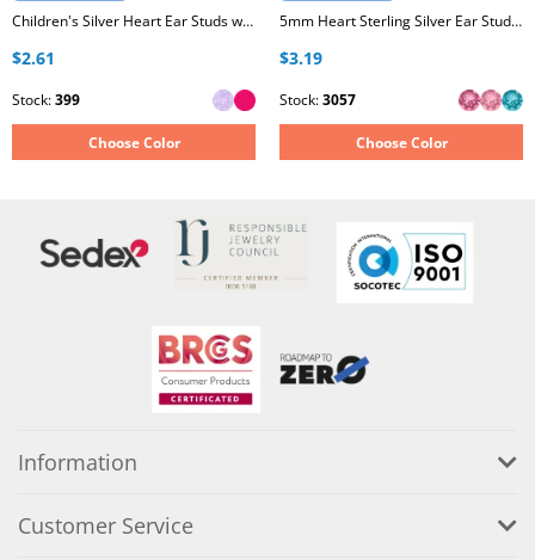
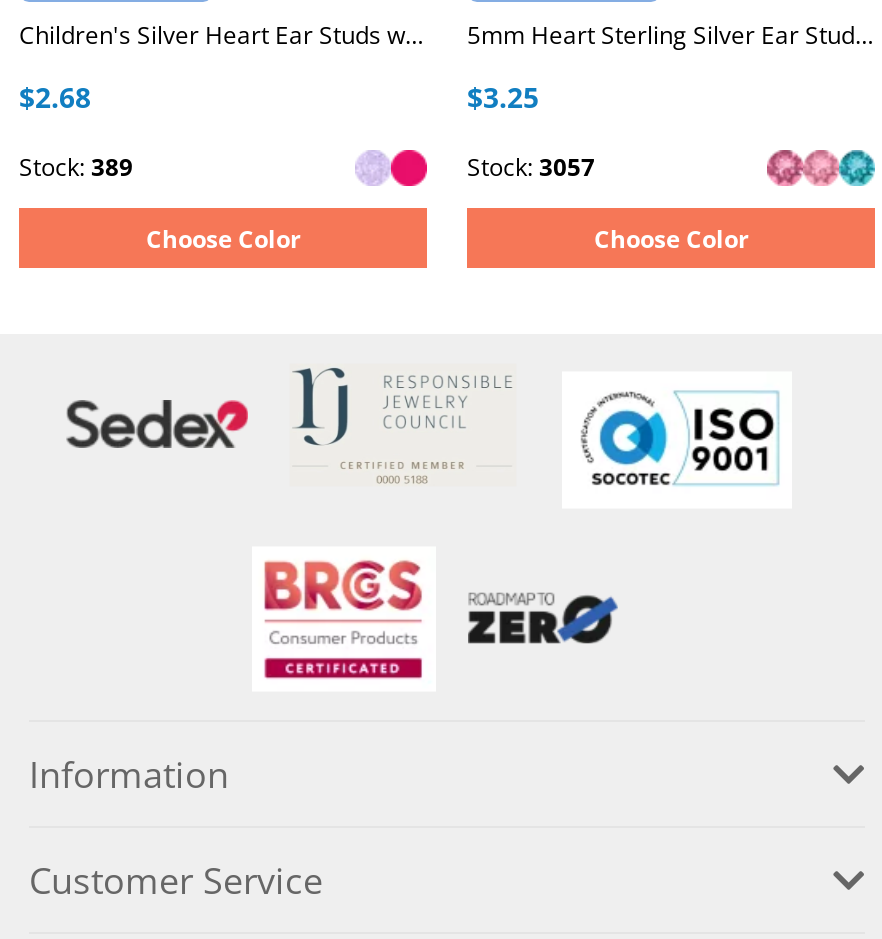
[12,47,55,69] $2.61 -> [19,78,91,116] $2.68
[279,47,322,69] $3.19 -> [467,78,539,116] $3.25
[12,90,80,110] Stock: 399 -> [19,150,133,184] Stock: 389

